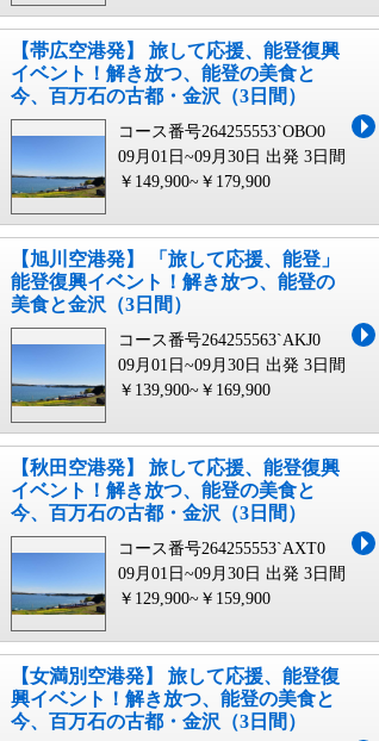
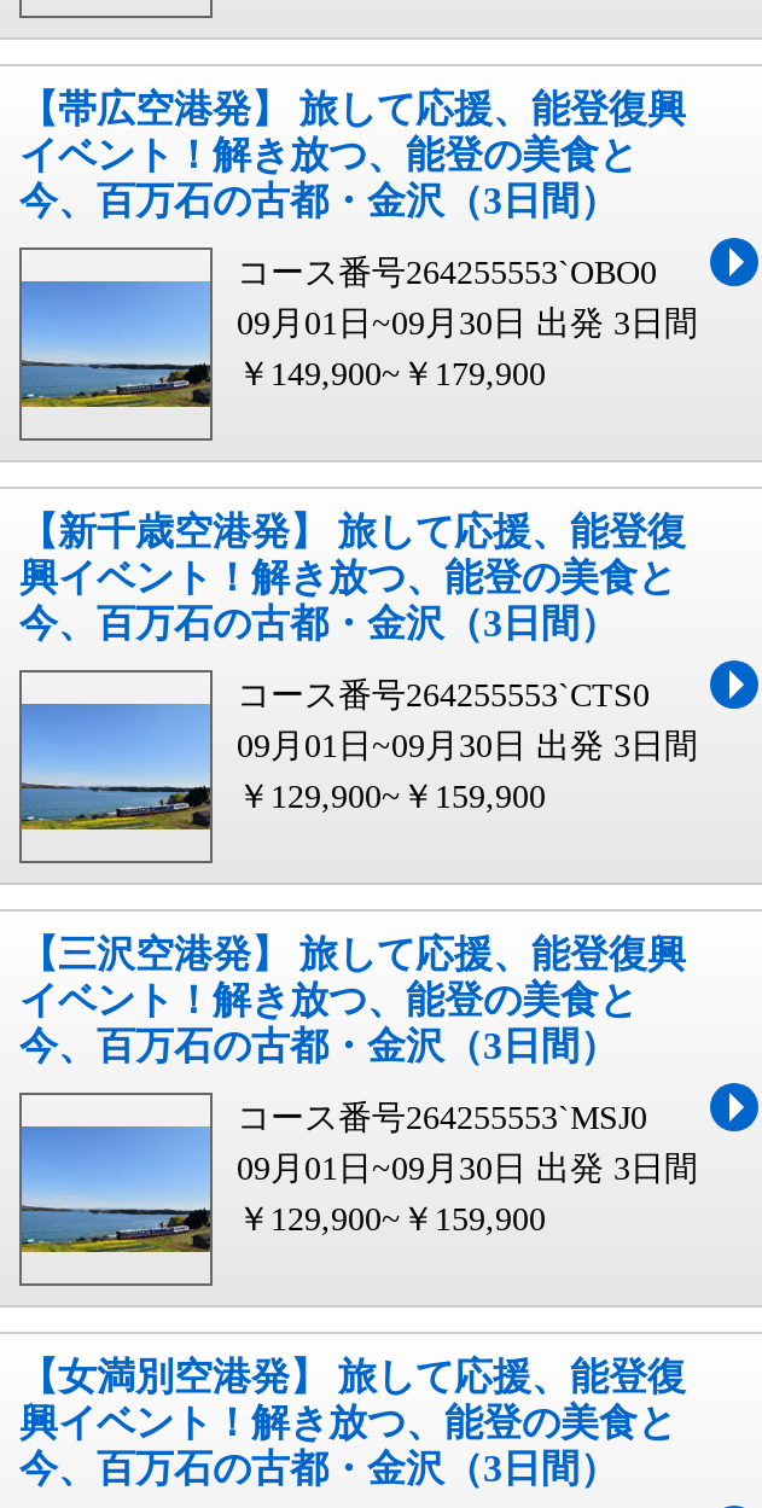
[11,248,340,314] 【旭川空港発】 「旅して応援、能登」 | 能登復興イベント！解き放つ、能登の | 美食と金沢（3日間） -> [19,510,686,642] 【新千歳空港発】 旅して応援、能登復 | 興イベント！解き放つ、能登の美食と | 今、百万石の古都・金沢（3日間）
[118,331,321,348] コース番号264255563`AKJ0 -> [237,676,650,712] コース番号264255553`CTS0
[118,381,271,398] ￥139,900~￥169,900 -> [237,778,546,814] ￥129,900~￥159,900
[11,457,340,477] 【秋田空港発】 旅して応援、能登復興 -> [19,932,686,973] 【三沢空港発】 旅して応援、能登復興
[118,539,325,557] コース番号264255553`AXT0 -> [237,1099,647,1135] コース番号264255553`MSJ0

